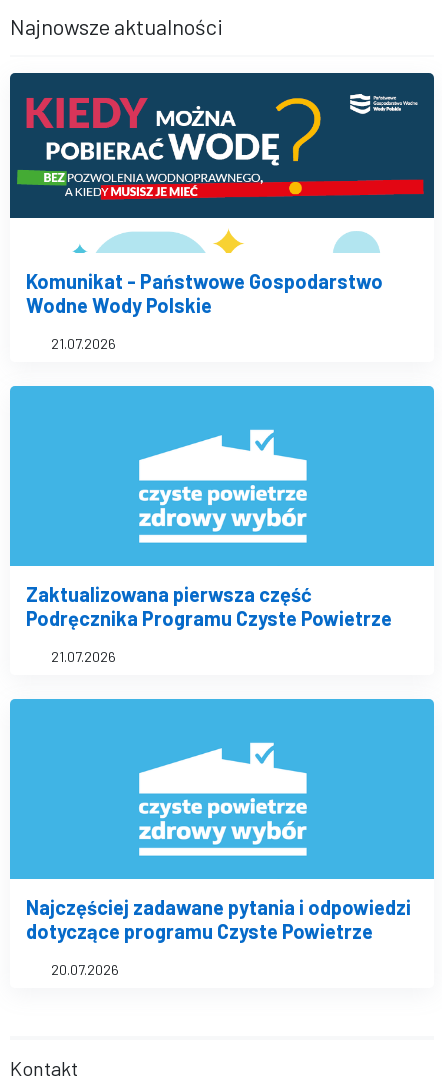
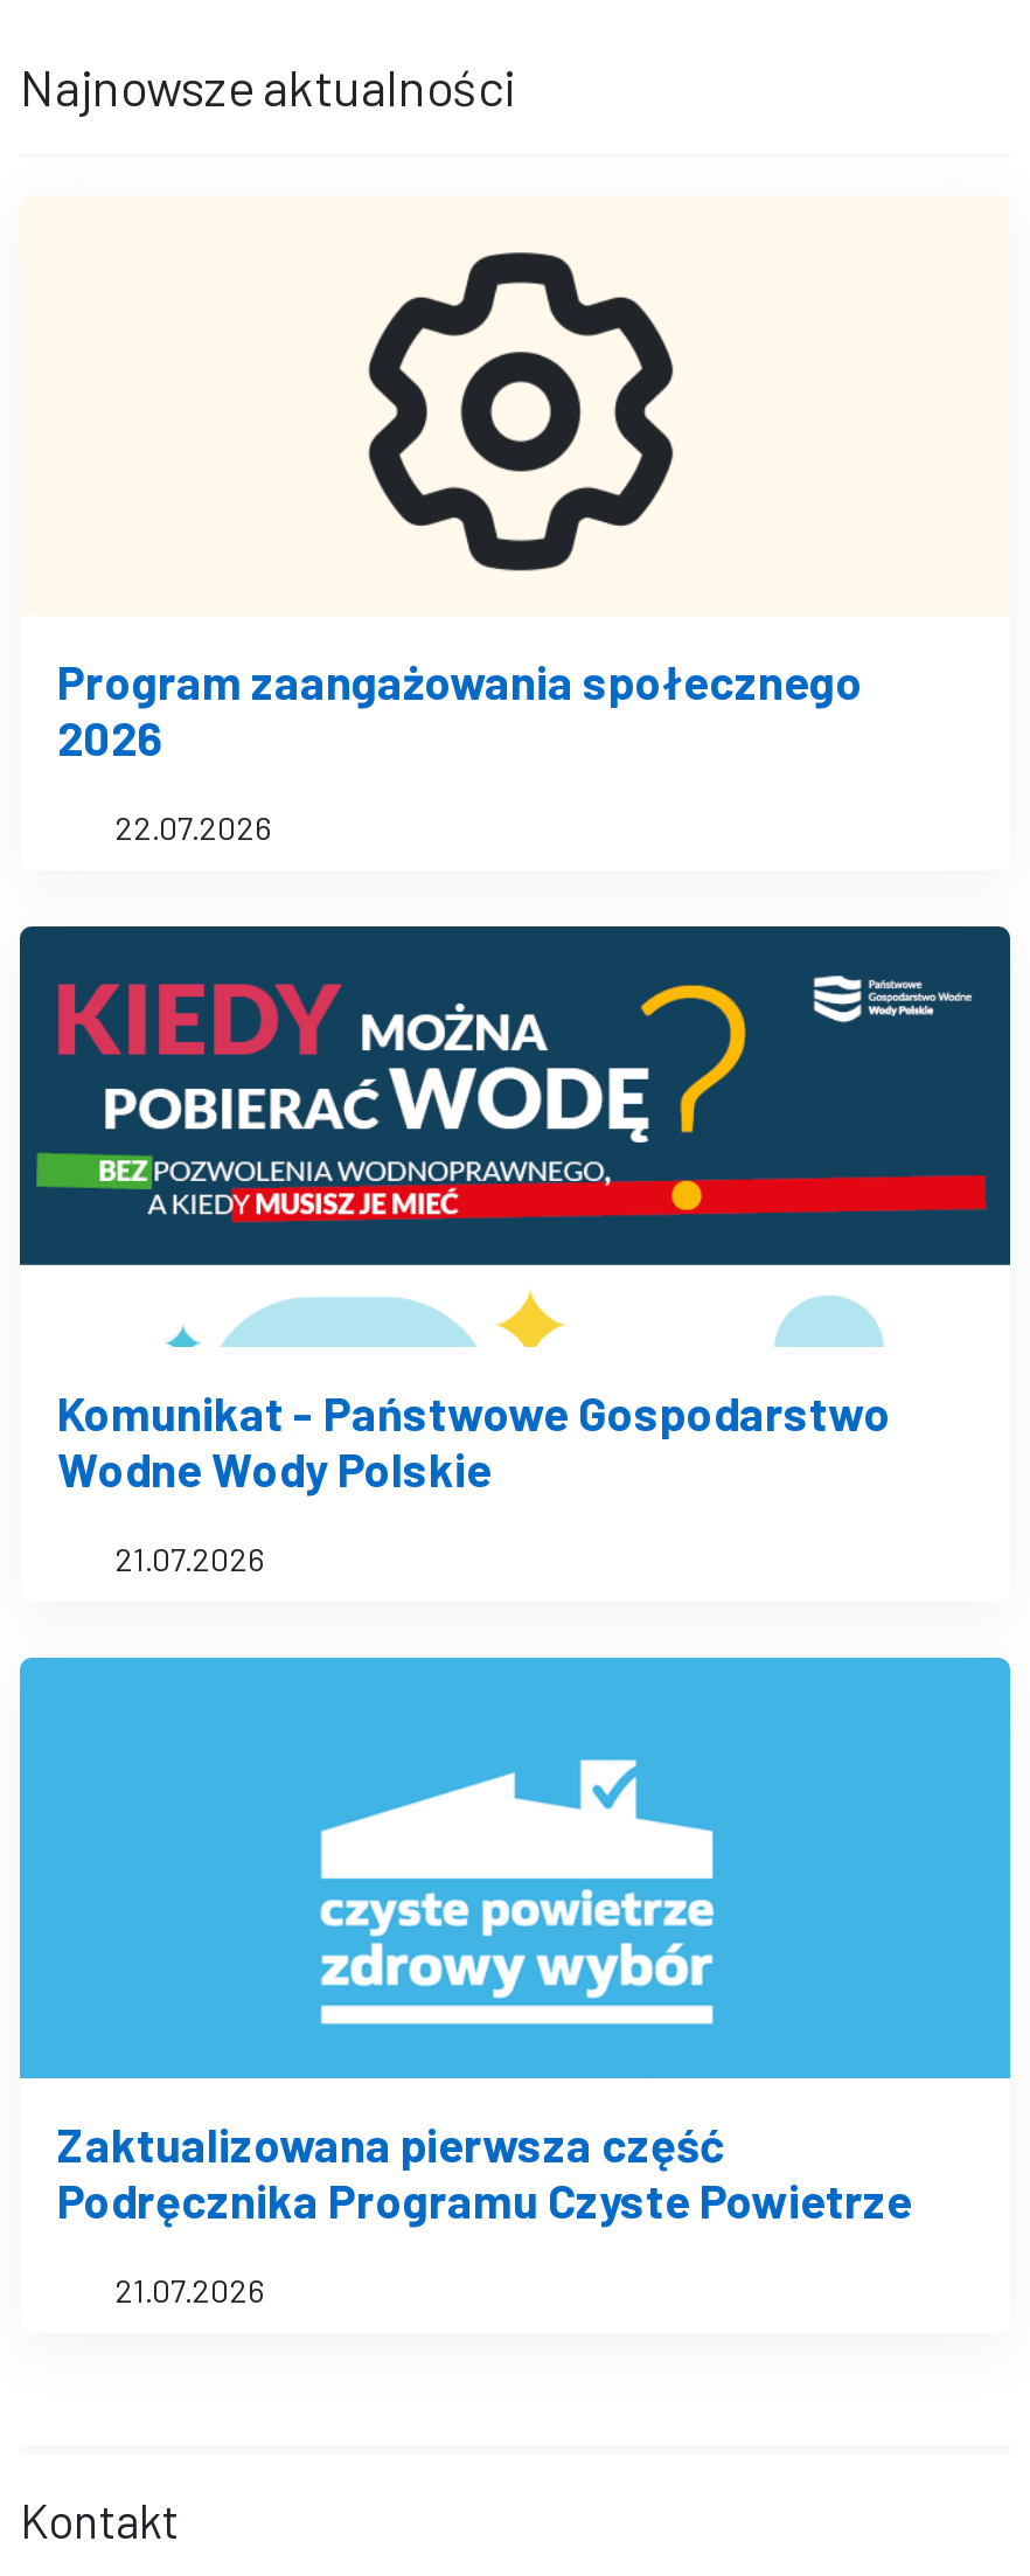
none -> [57,249,863,847] [image] | Program zaangażowania społecznego | 2026 | 22.07.2026
moved [49,107,238,162] -> [111,1006,552,1134]: [image]
moved [26,269,392,665] -> [57,1384,912,2310]: Komunikat - Państwowe Gospodarstwo | Wodne Wody Polskie | 21.07.2026 | Zaktualizowana pierwsza część | Podręcznika Programu Czyste Powietrze | 21.07.2026
[26,895,411,978] Najczęściej zadawane pytania i odpowiedzi | dotyczące programu Czyste Powietrze | 20.07.2026 -> none

